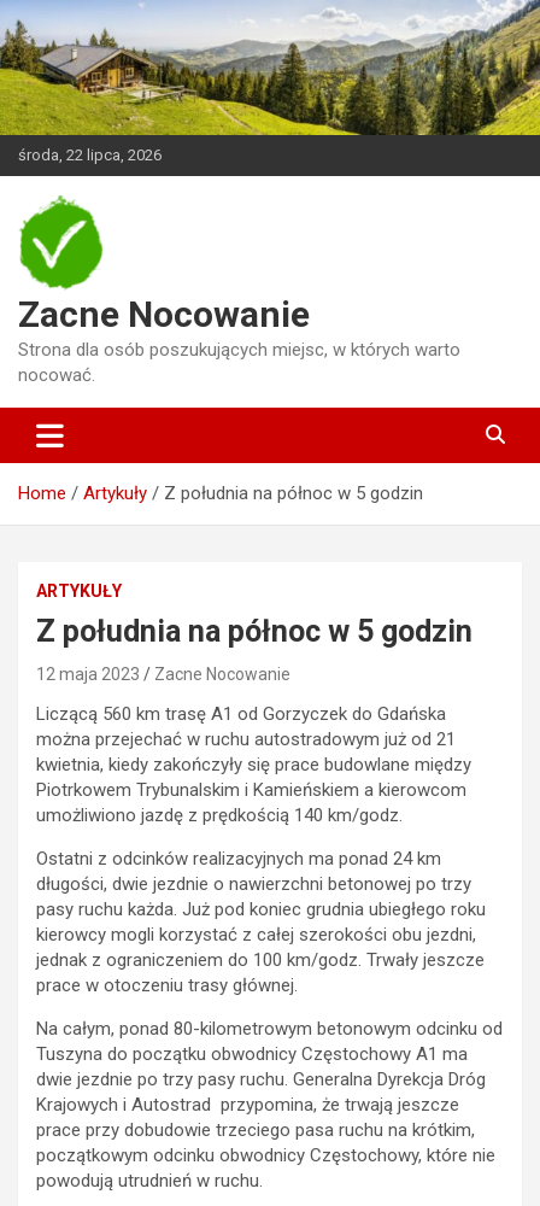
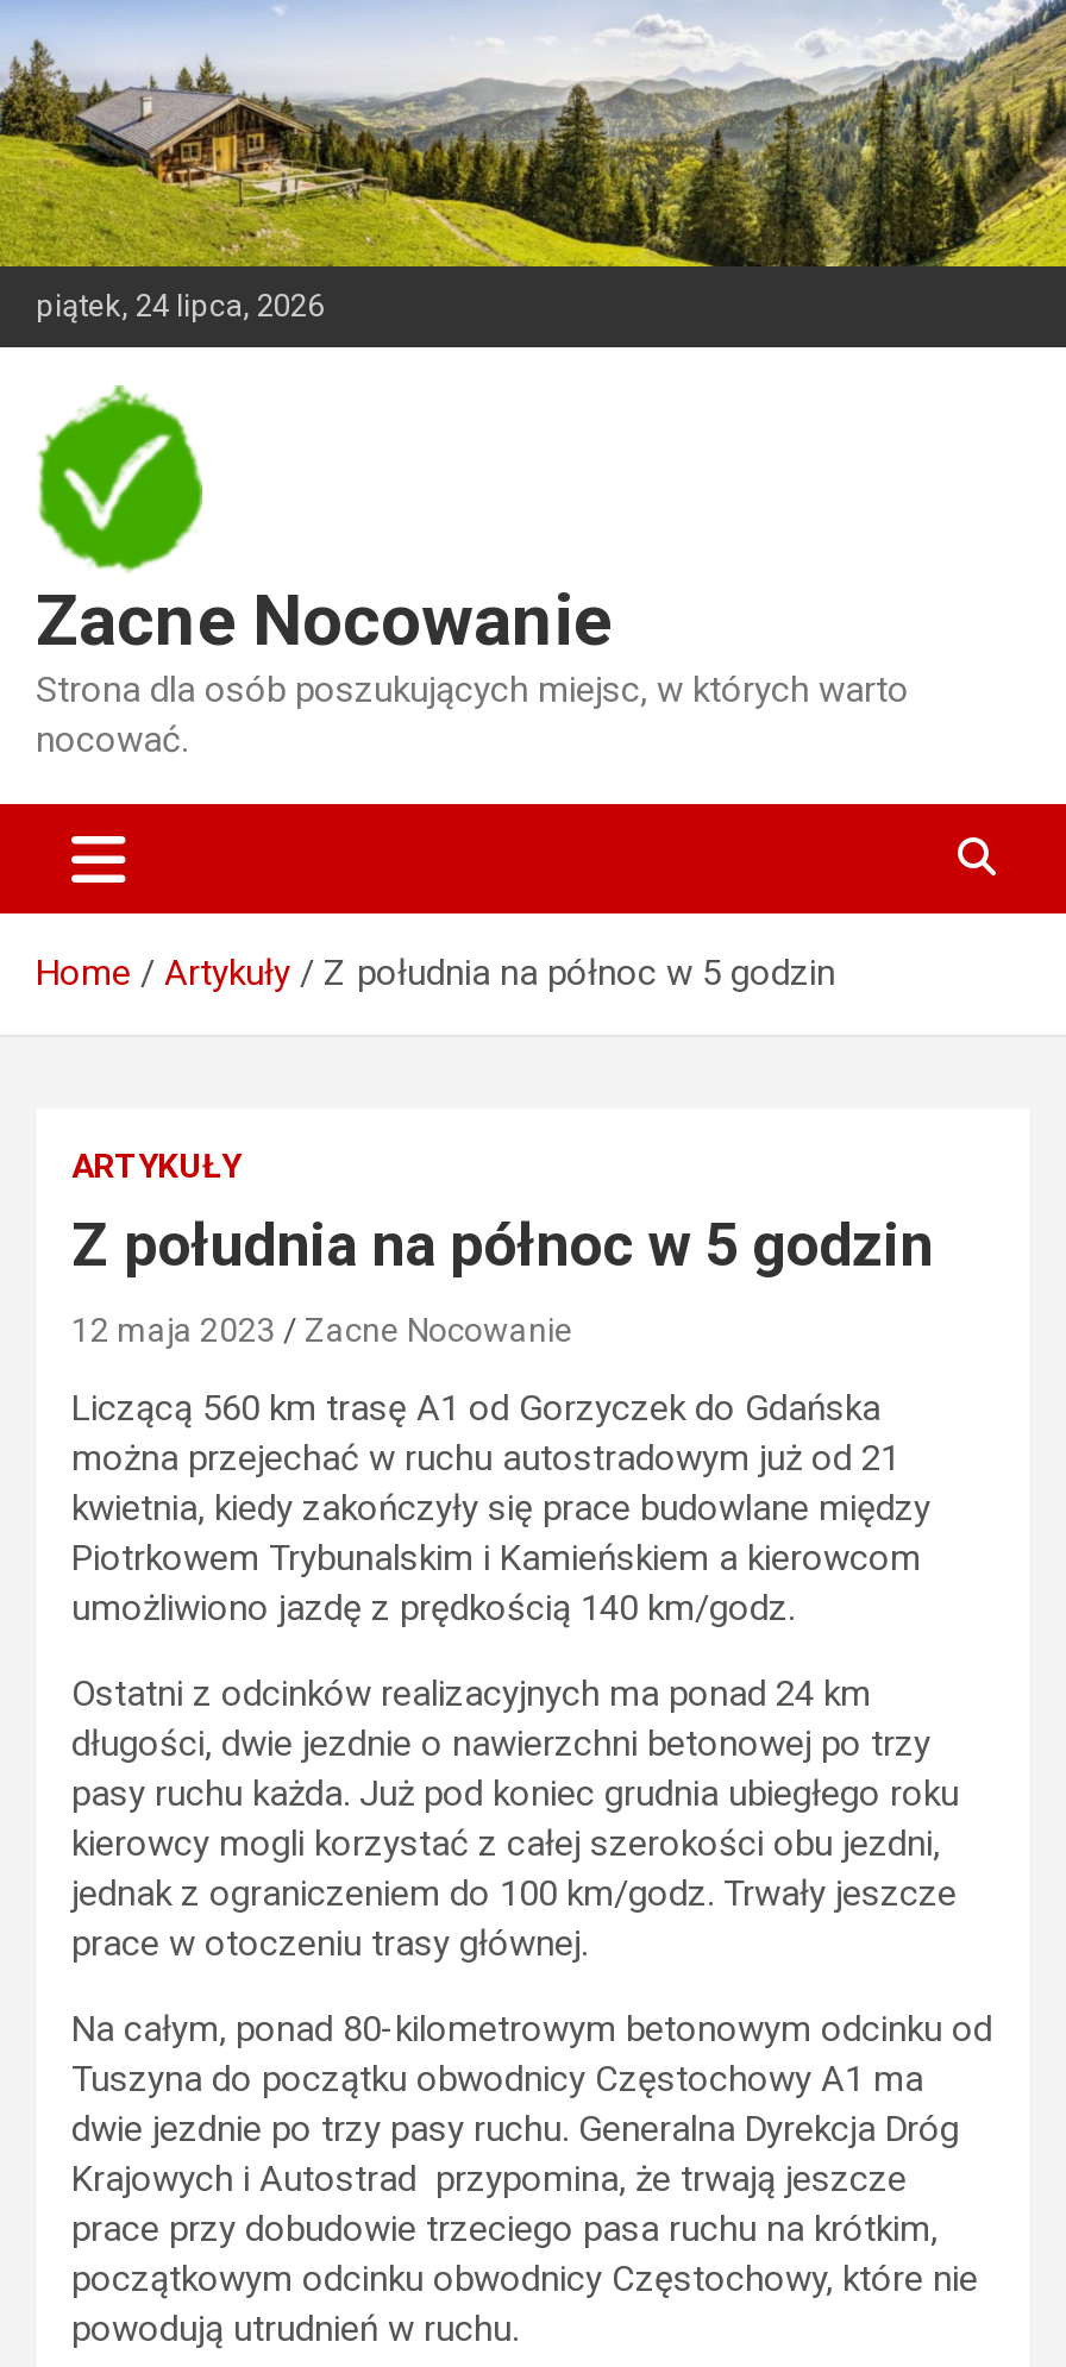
[18,146,162,164] środa, 22 lipca, 2026 -> [36,288,324,324] piątek, 24 lipca, 2026

